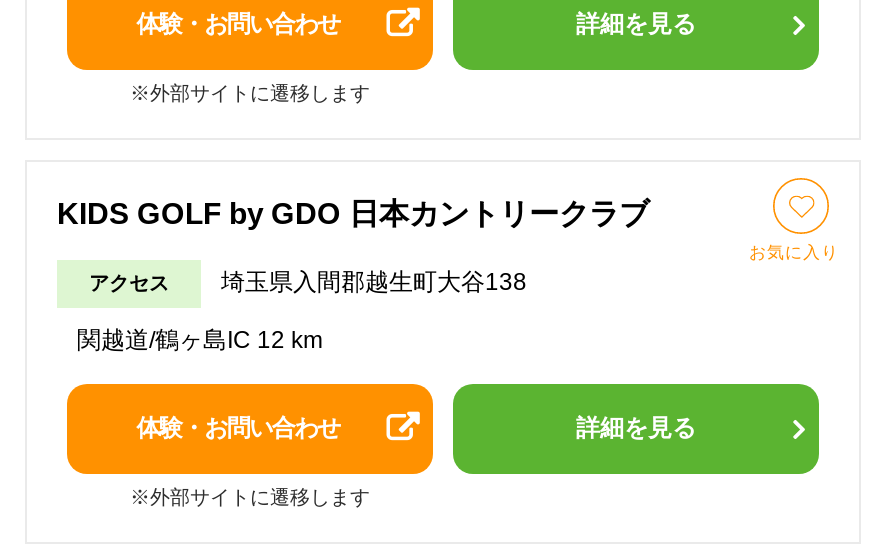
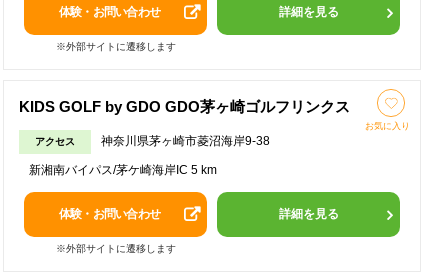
[57,196,649,230] KIDS GOLF by GDO 日本カントリークラブ -> [19,98,350,115] KIDS GOLF by GDO GDO茅ヶ崎ゴルフリンクス
[221,268,527,296] 埼玉県入間郡越生町大谷138 -> [101,134,270,148] 神奈川県茅ヶ崎市菱沼海岸9-38
[77,326,323,354] 関越道/鶴ヶ島IC 12 km -> [29,163,217,177] 新湘南バイパス/茅ケ崎海岸IC 5 km

